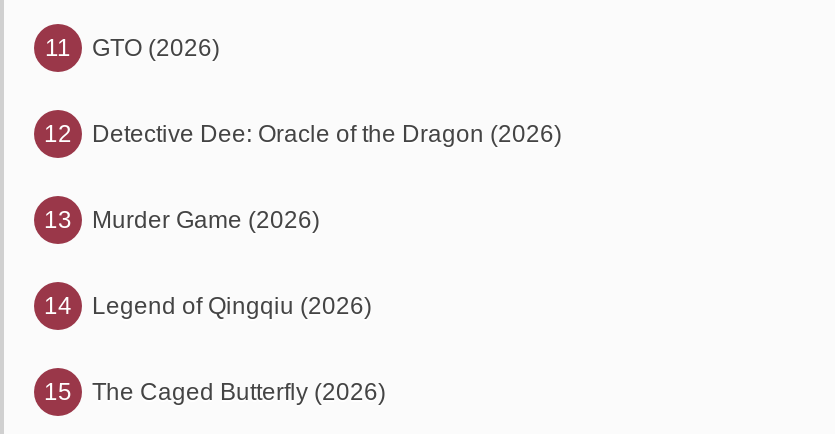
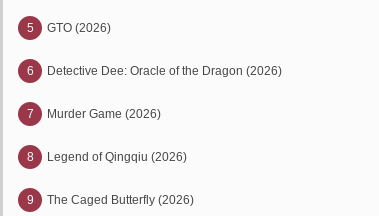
[45,34,220,62] 11 GTO (2026) -> [26,21,111,35] 5 GTO (2026)
[44,120,562,148] 12 Detective Dee: Oracle of the Dragon (2026) -> [26,64,282,78] 6 Detective Dee: Oracle of the Dragon (2026)
[44,206,320,234] 13 Murder Game (2026) -> [26,107,161,121] 7 Murder Game (2026)
[44,292,372,320] 14 Legend of Qingqiu (2026) -> [26,150,187,164] 8 Legend of Qingqiu (2026)
[44,378,386,406] 15 The Caged Butterfly (2026) -> [26,193,194,207] 9 The Caged Butterfly (2026)

